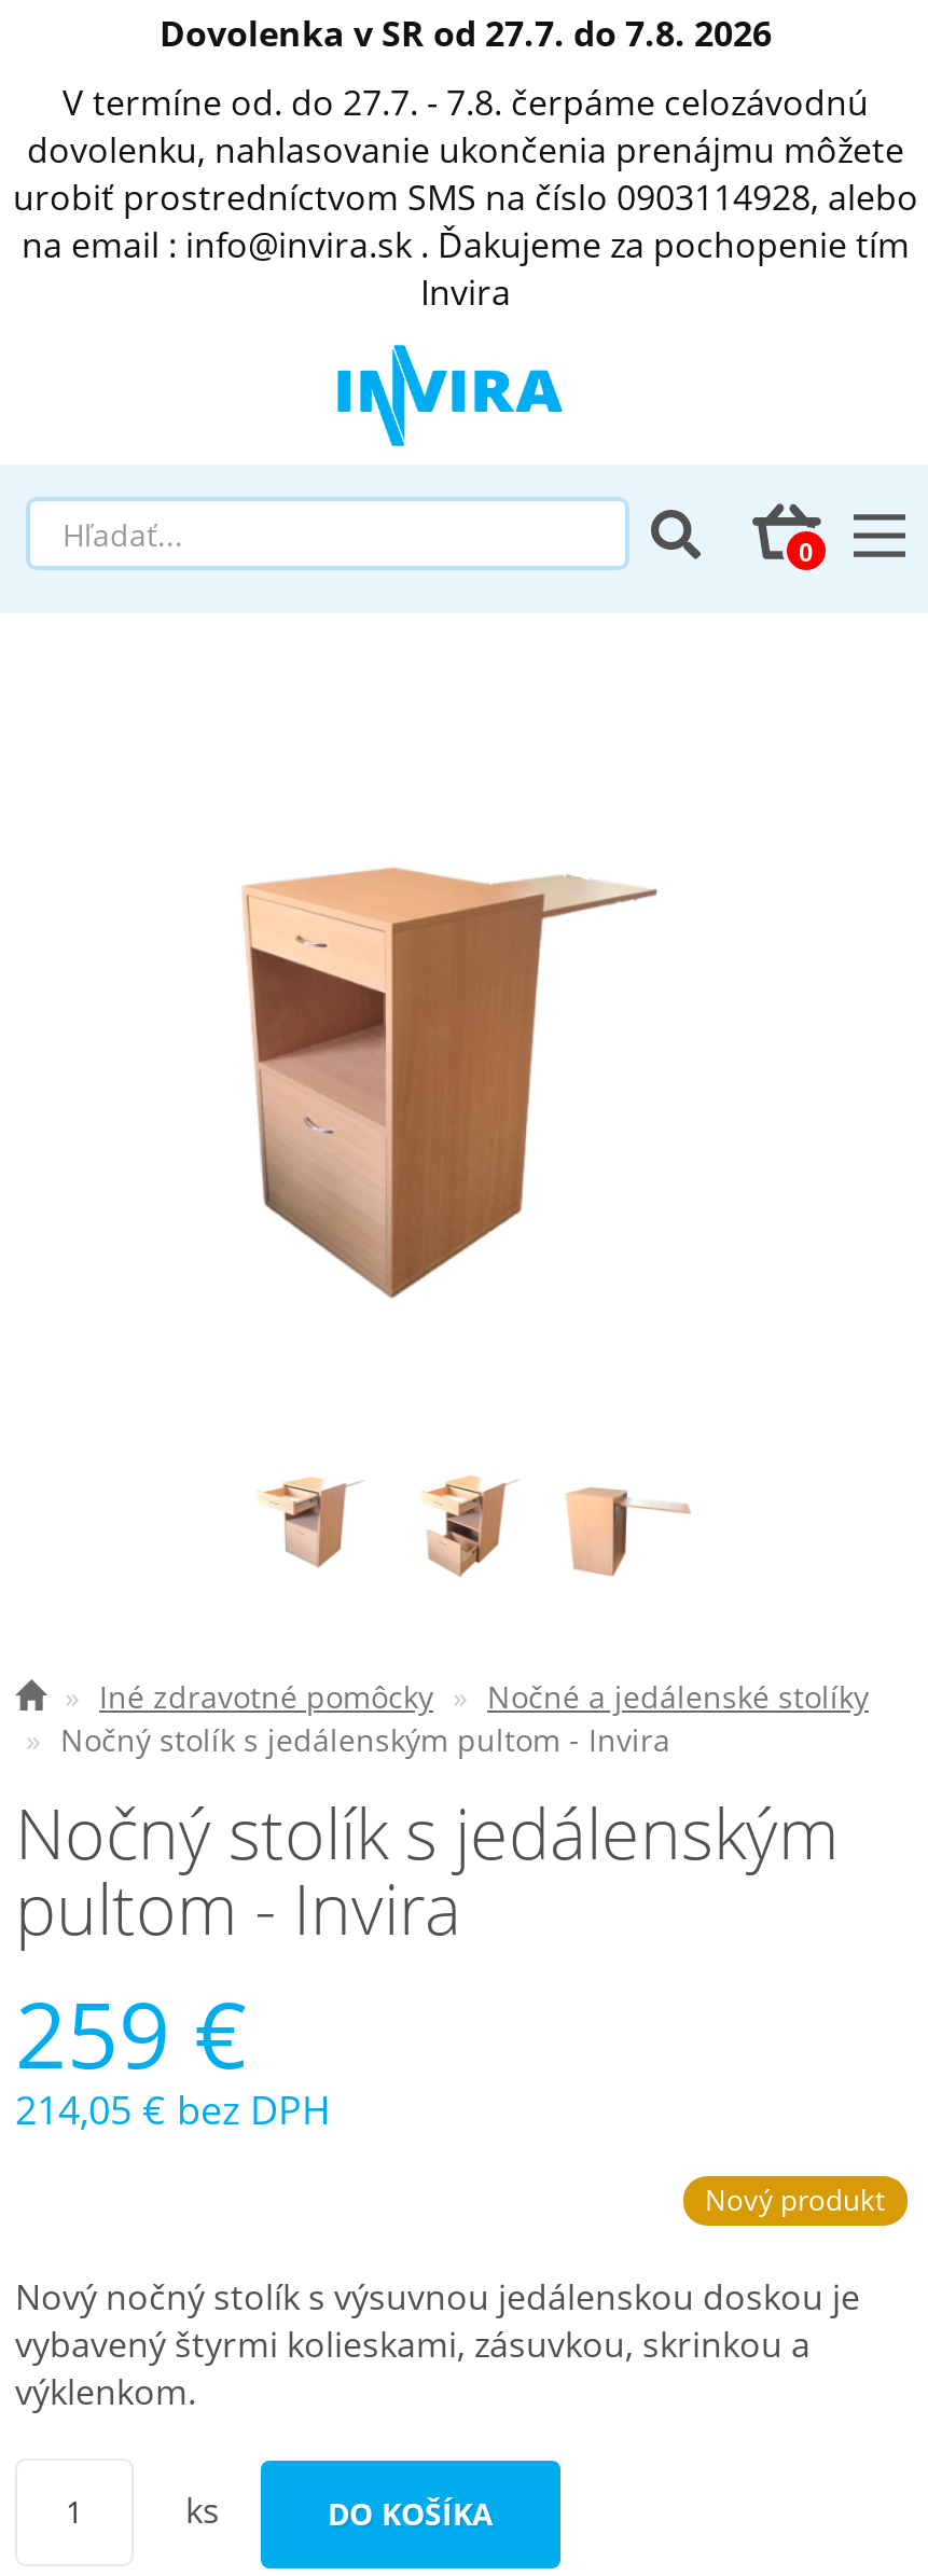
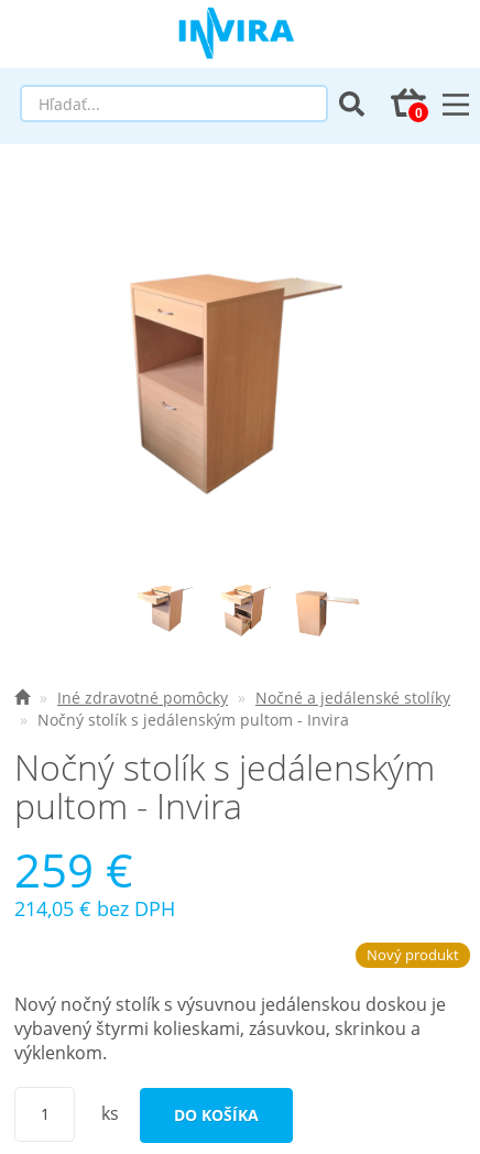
[13,10,918,316] Dovolenka v SR od 27.7. do 7.8. 2026 | V termíne od. do 27.7. - 7.8. čerpáme celozávodnú | dovolenku, nahlasovanie ukončenia prenájmu môžete | urobiť prostredníctvom SMS na číslo 0903114928, alebo | na email : info@invira.sk . Ďakujeme za pochopenie tím | Invira -> none

